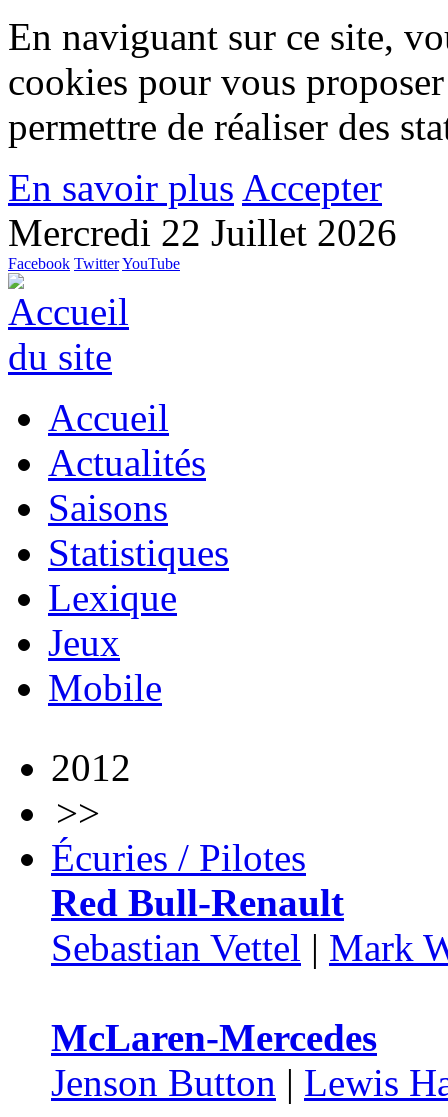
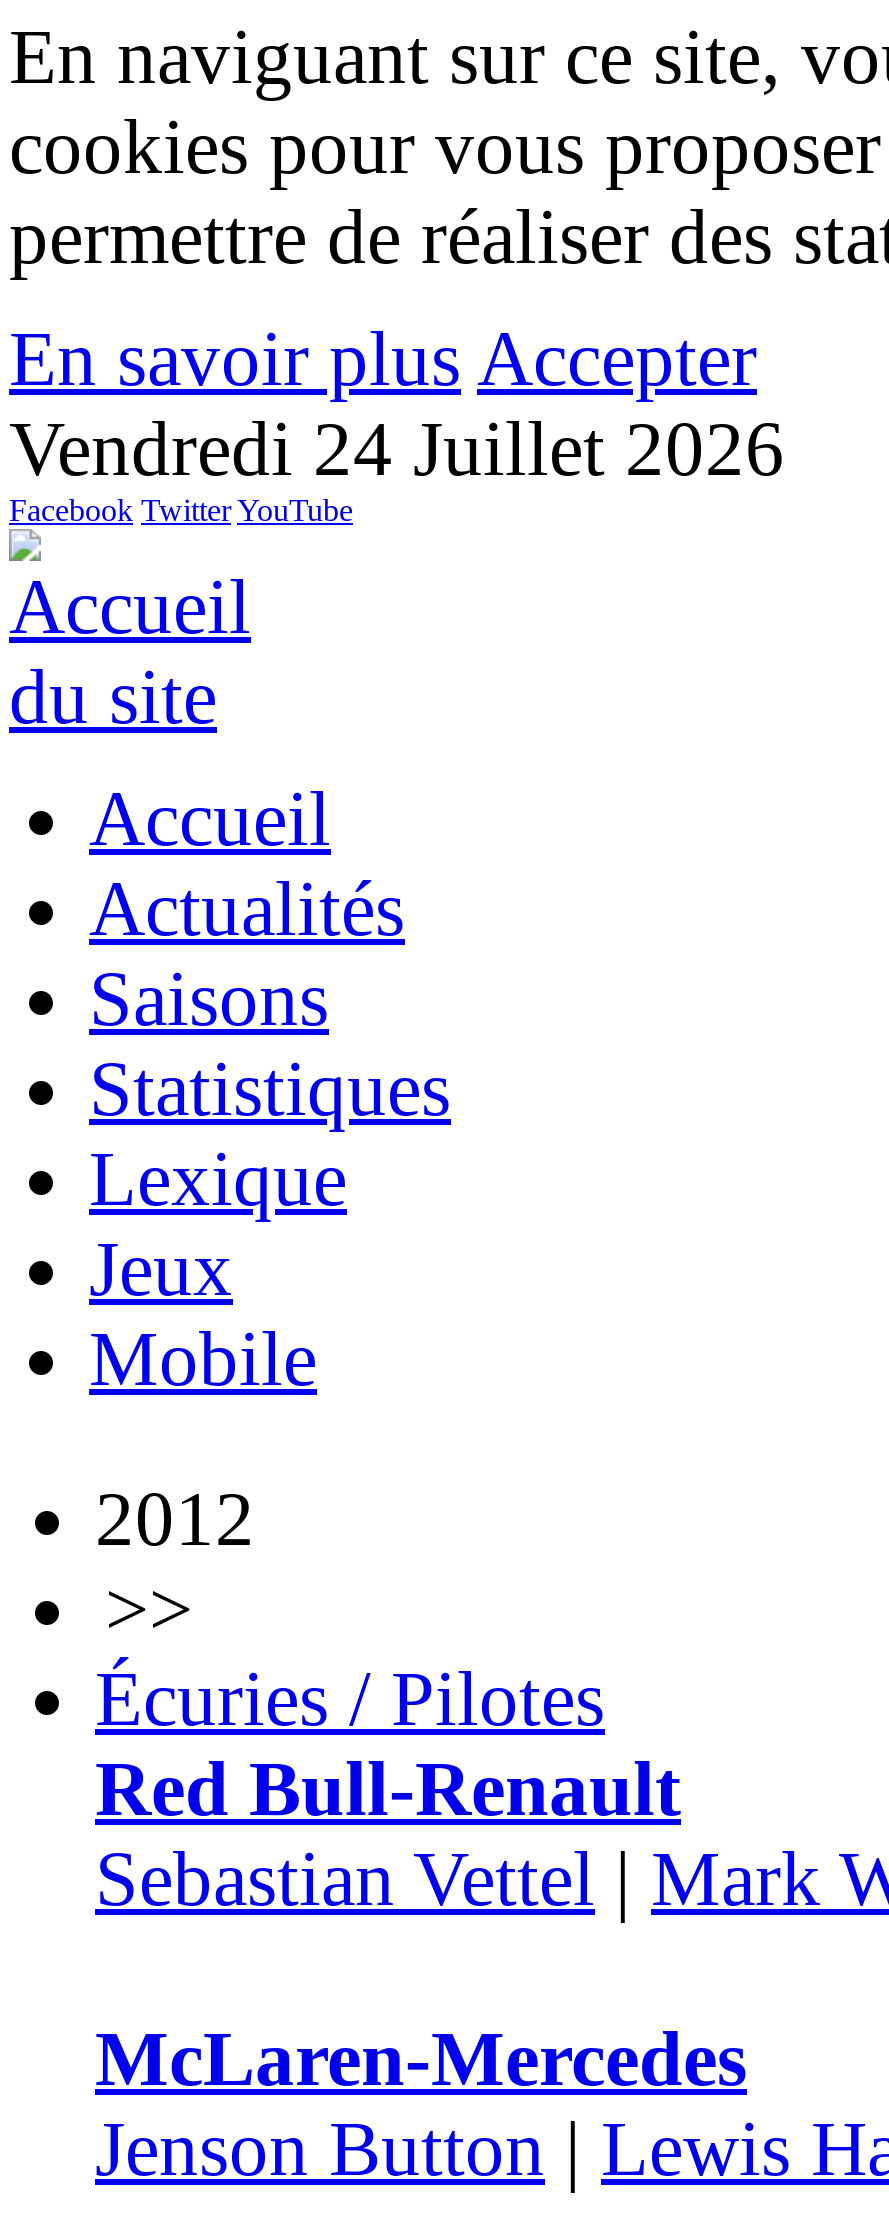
[8,211,397,254] Mercredi 22 Juillet 2026 -> [9,405,785,491] Vendredi 24 Juillet 2026

